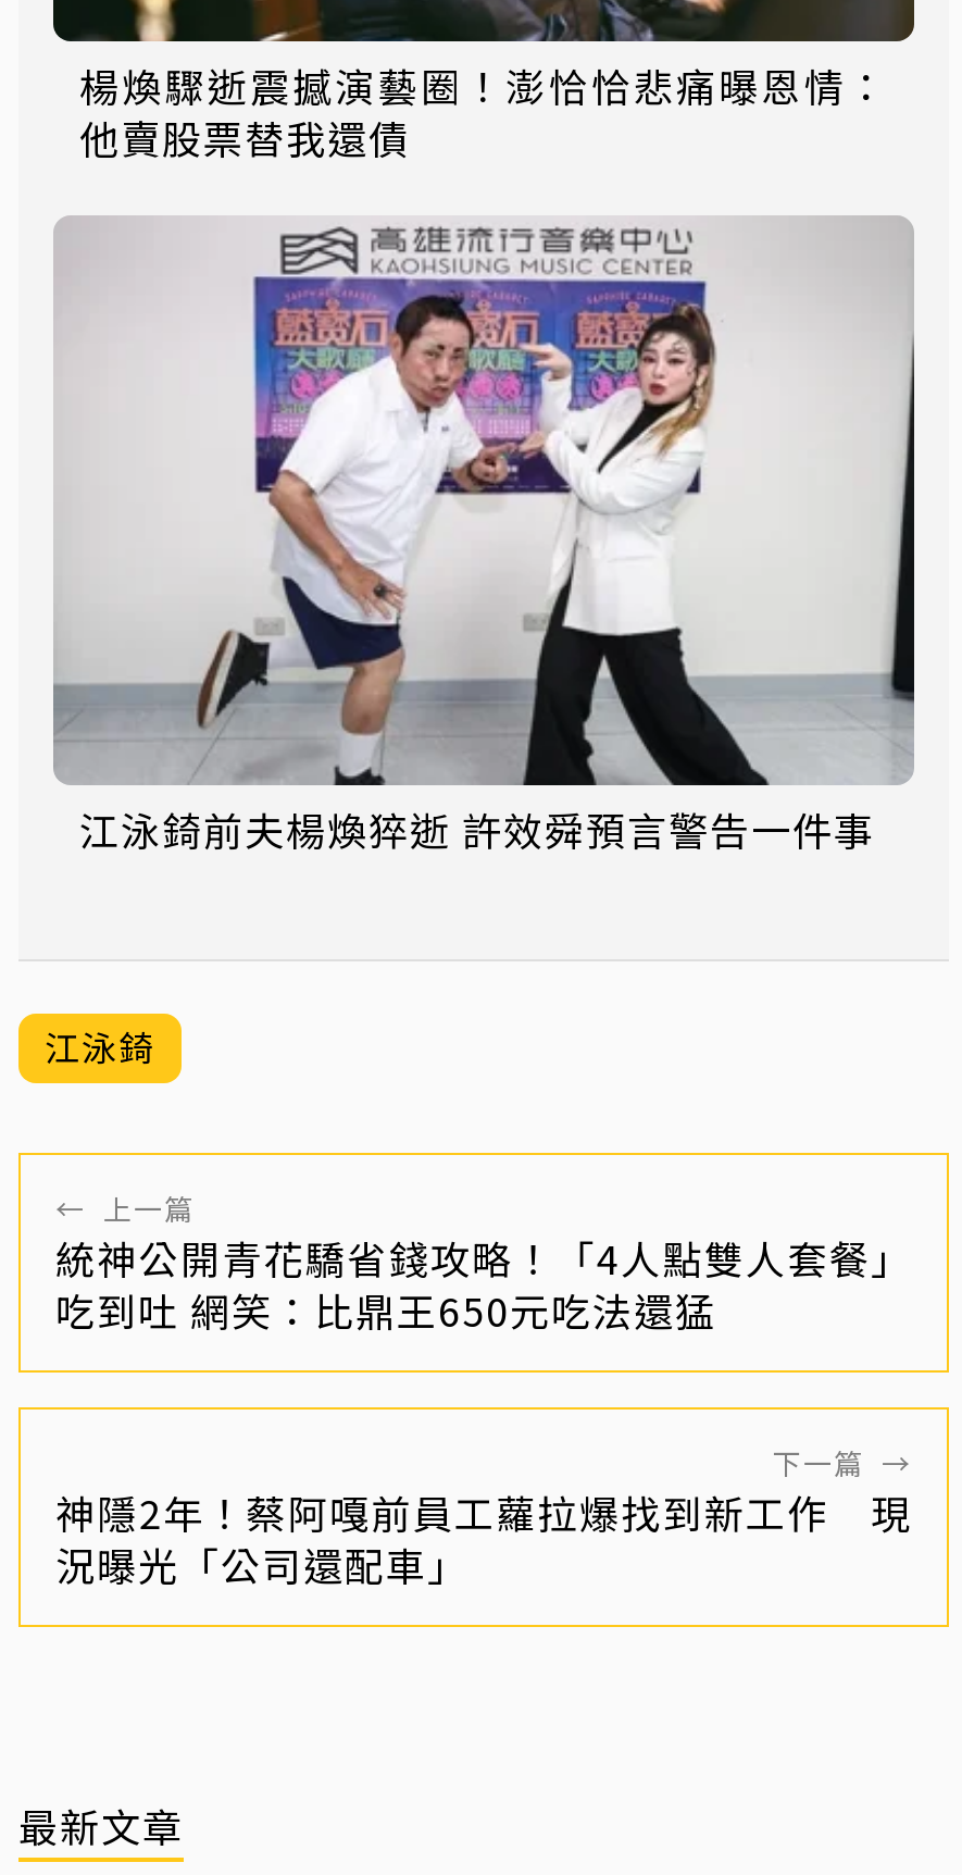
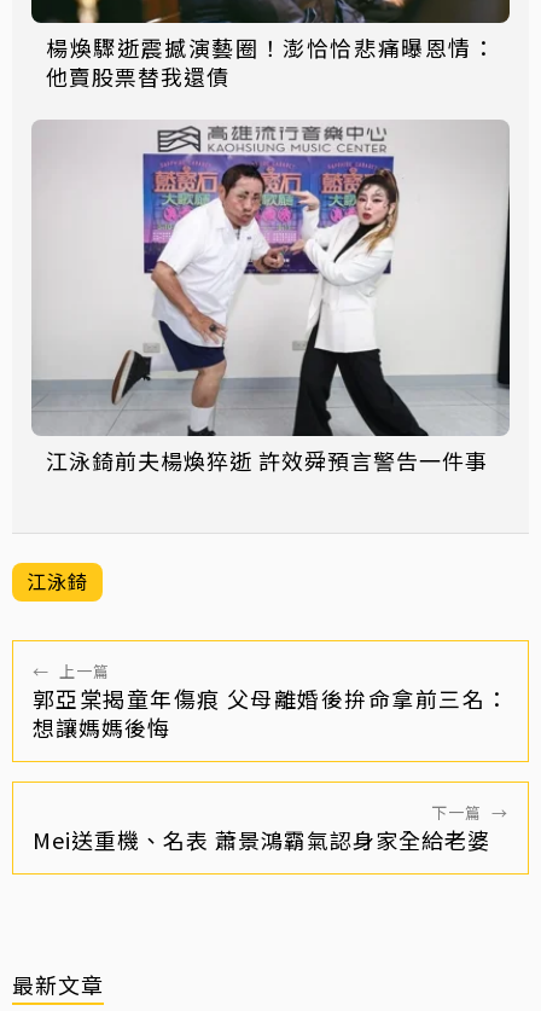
[55,1228,912,1337] 統神公開青花驕省錢攻略！「4人點雙人套餐」 | 吃到吐 網笑：比鼎王650元吃法還猛 -> [33,682,508,742] 郭亞棠揭童年傷痕 父母離婚後拚命拿前三名： | 想讓媽媽後悔
[55,1483,912,1592] 神隱2年！蔡阿嘎前員工蘿拉爆找到新工作 現 | 況曝光「公司還配車」 -> [33,823,490,855] Mei送重機、名表 蕭景鴻霸氣認身家全給老婆

